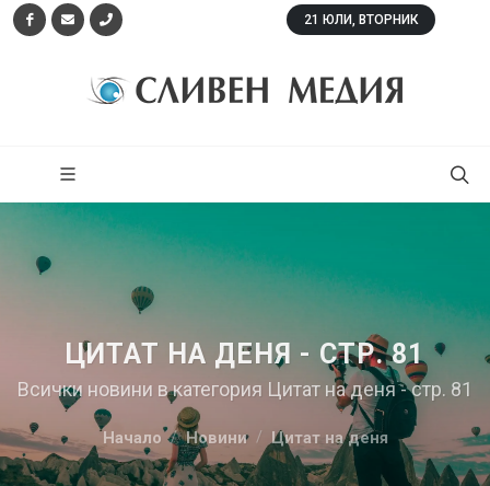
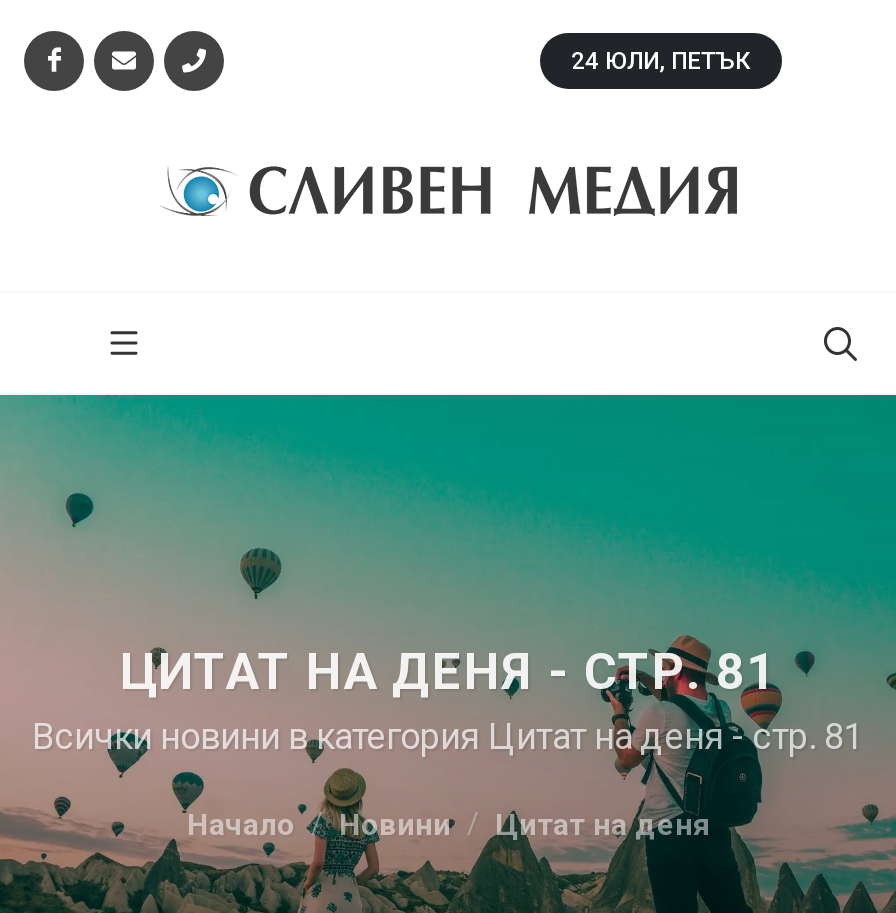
[304,12,418,27] 21 ЮЛИ, ВТОРНИК -> [571,47,749,75] 24 ЮЛИ, ПЕТЪК

